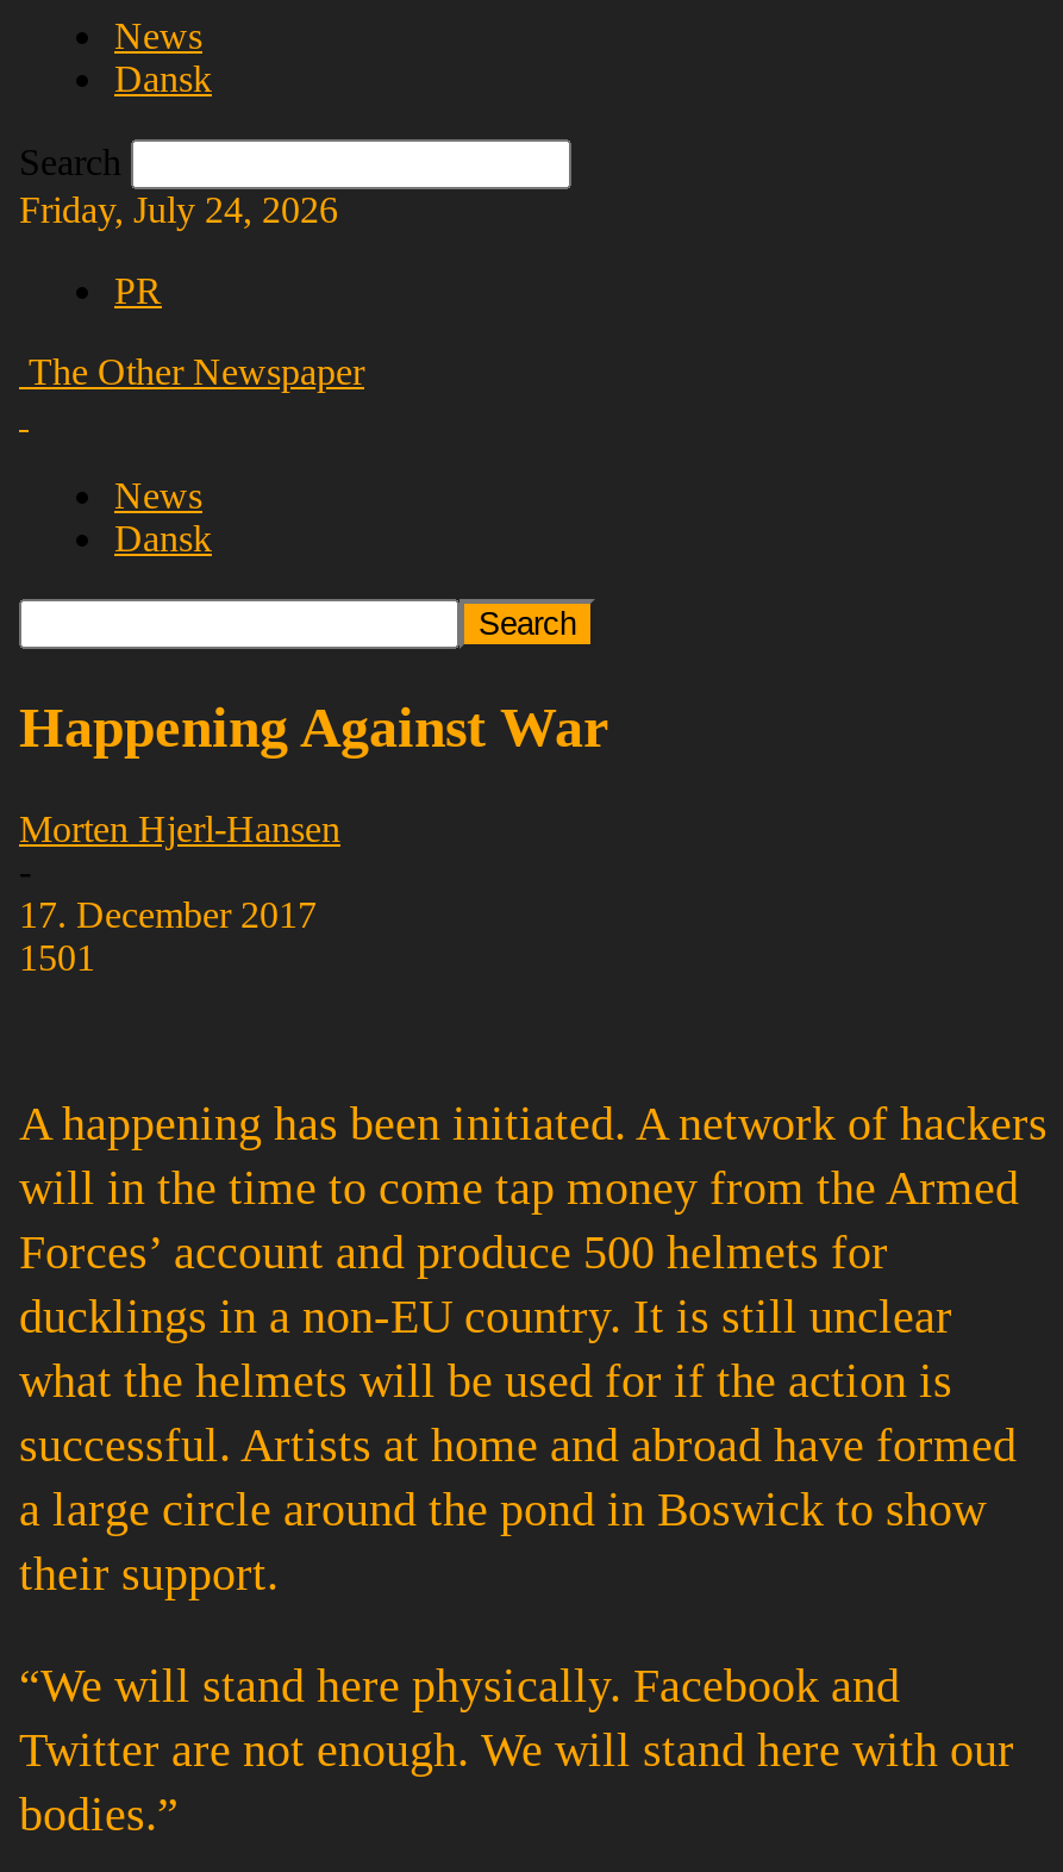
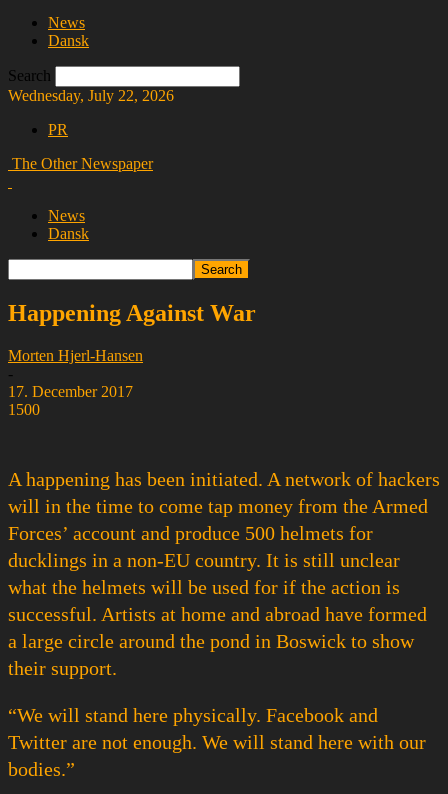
[19,189,338,230] Friday, July 24, 2026 -> [8,87,174,104] Wednesday, July 22, 2026
[19,937,95,977] 1501 -> [8,401,40,418] 1500

